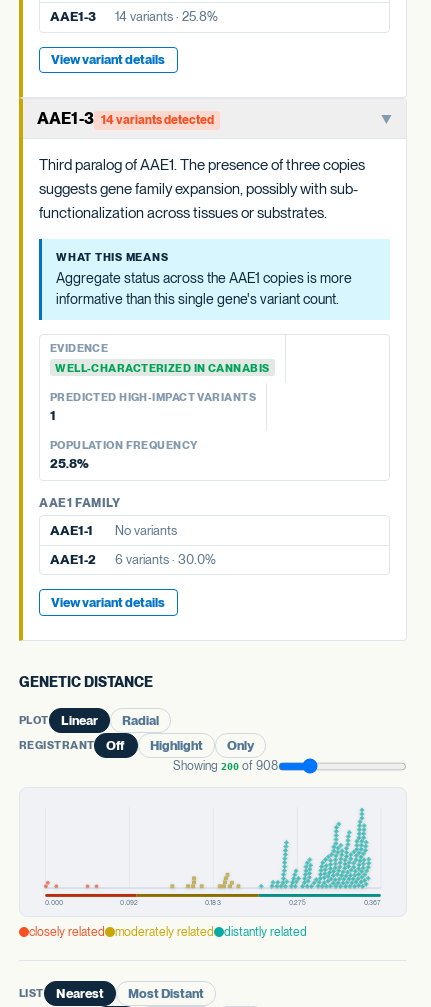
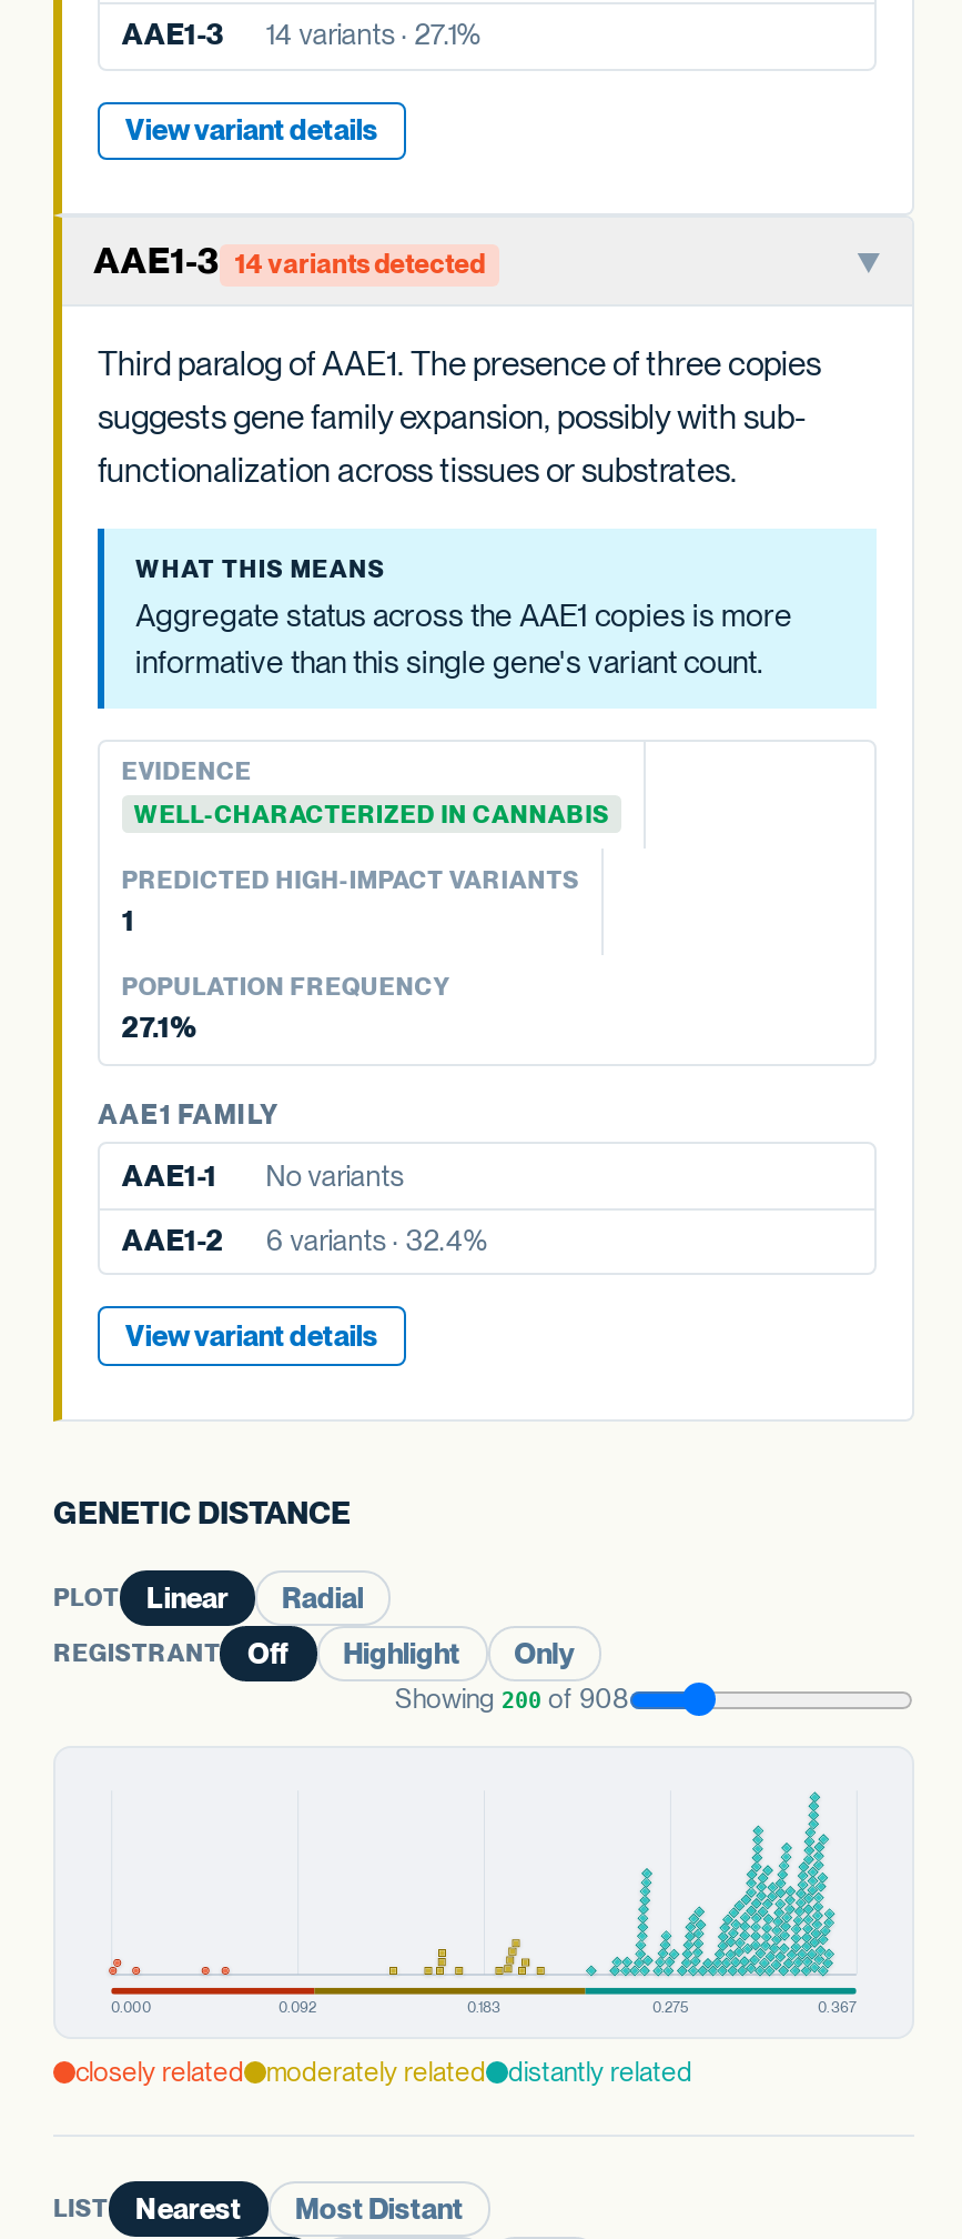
[50,9,218,24] AAE1-3 14 variants · 25.8% -> [122,19,481,52] AAE1-3 14 variants · 27.1%
[50,456,89,471] 25.8% -> [122,1011,197,1044] 27.1%
[50,552,216,567] AAE1-2 6 variants · 30.0% -> [122,1224,488,1257] AAE1-2 6 variants · 32.4%

